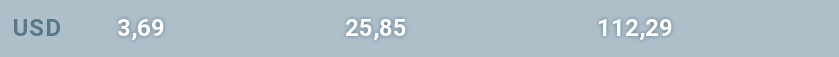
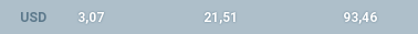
[13,14,165,42] USD 3,69 -> [20,10,104,25] USD 3,07
[345,14,407,42] 25,85 -> [203,10,238,25] 21,51
[597,14,673,42] 112,29 -> [343,10,377,25] 93,46

